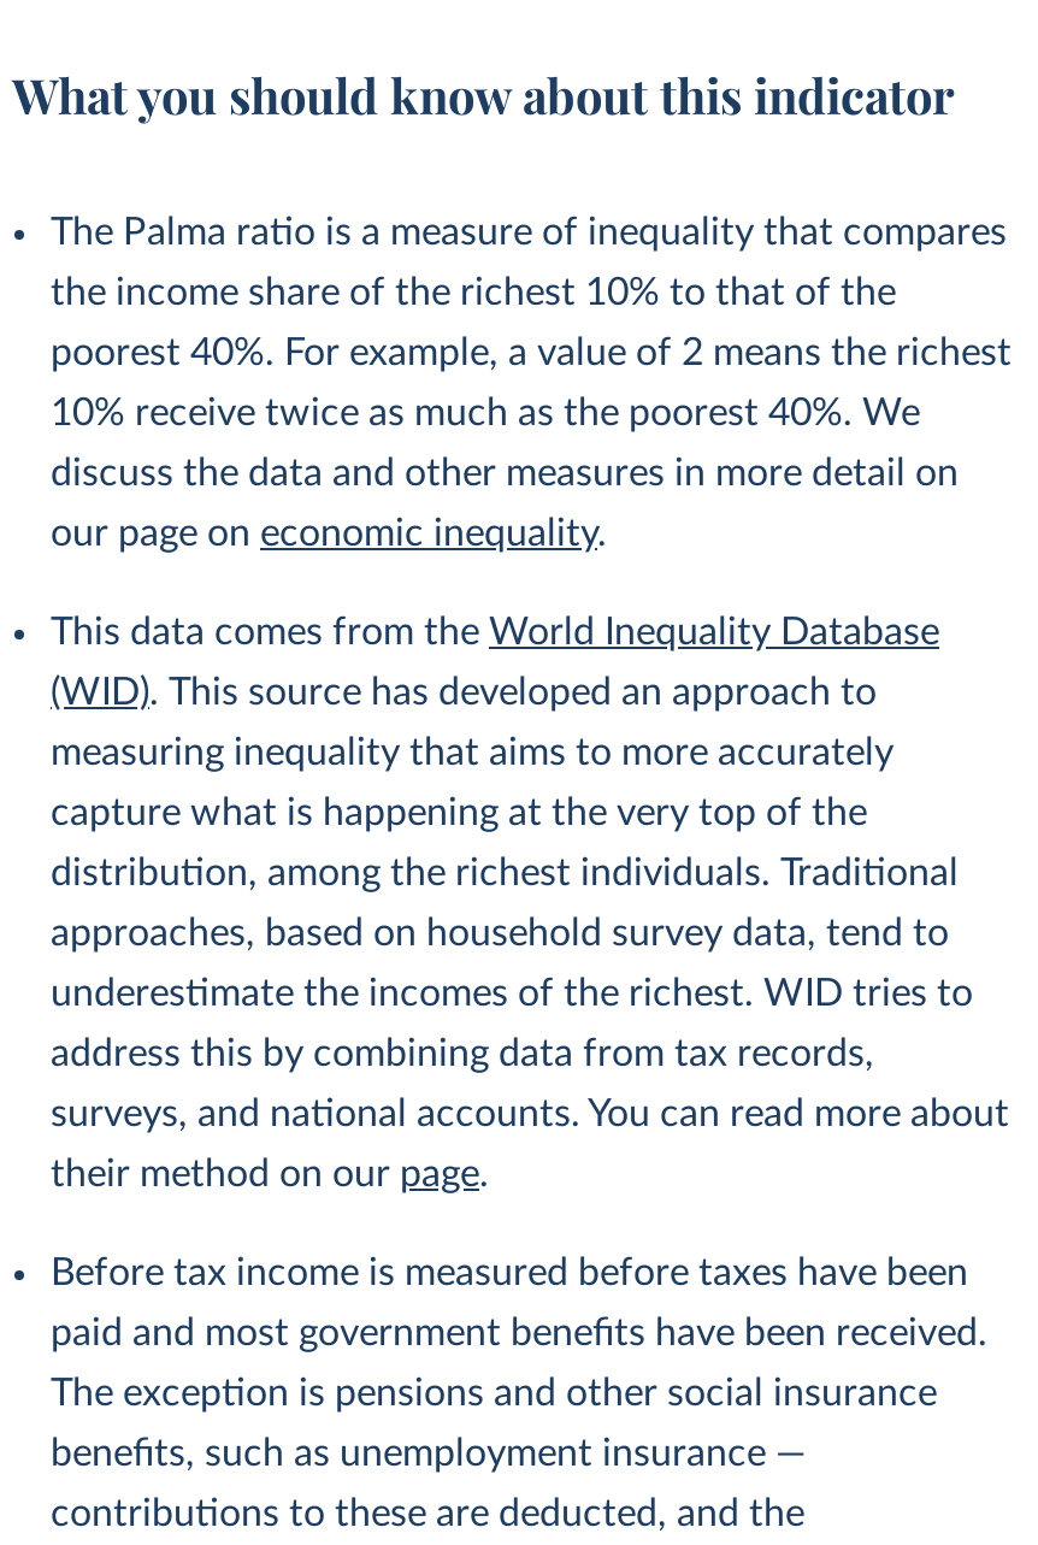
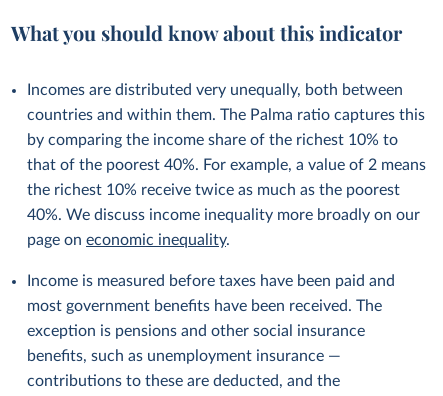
[51,213,1012,1413] The Palma ratio is a measure of inequality that compares | the income share of the richest 10% to that of the | poorest 40%. For example, a value of 2 means the richest | 10% receive twice as much as the poorest 40%. We | discuss the data and other measures in more detail on | our page on economic inequality. | This data comes from the World Inequality Database | (WID). This source has developed an approach to | measuring inequality that aims to more accurately | capture what is happening at the very top of the | distribution, among the richest individuals. Traditional | approaches, based on household survey data, tend to | underestimate the incomes of the richest. WID tries to | address this by combining data from tax records, | surveys, and national accounts. You can read more about | their method on our page. | Before tax income is measured before taxes have been | paid and most government benefits have been received. | The exception is pensions and other social insurance -> [27,82,426,339] Incomes are distributed very unequally, both between | countries and within them. The Palma ratio captures this | by comparing the income share of the richest 10% to | that of the poorest 40%. For example, a value of 2 means | the richest 10% receive twice as much as the poorest | 40%. We discuss income inequality more broadly on our | page on economic inequality. | Income is measured before taxes have been paid and | most government benefits have been received. The | exception is pensions and other social insurance

